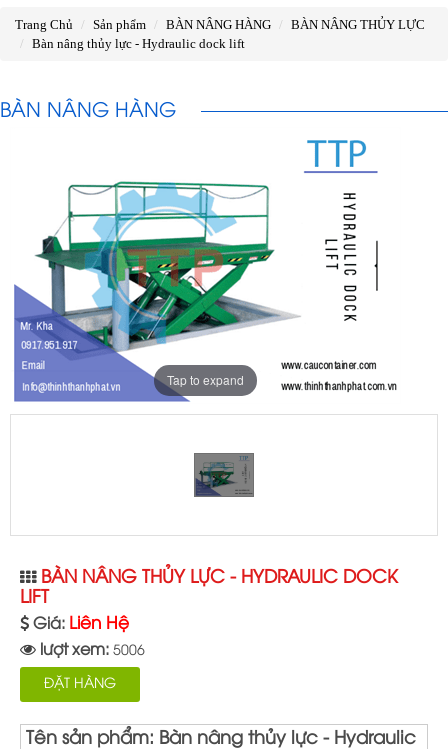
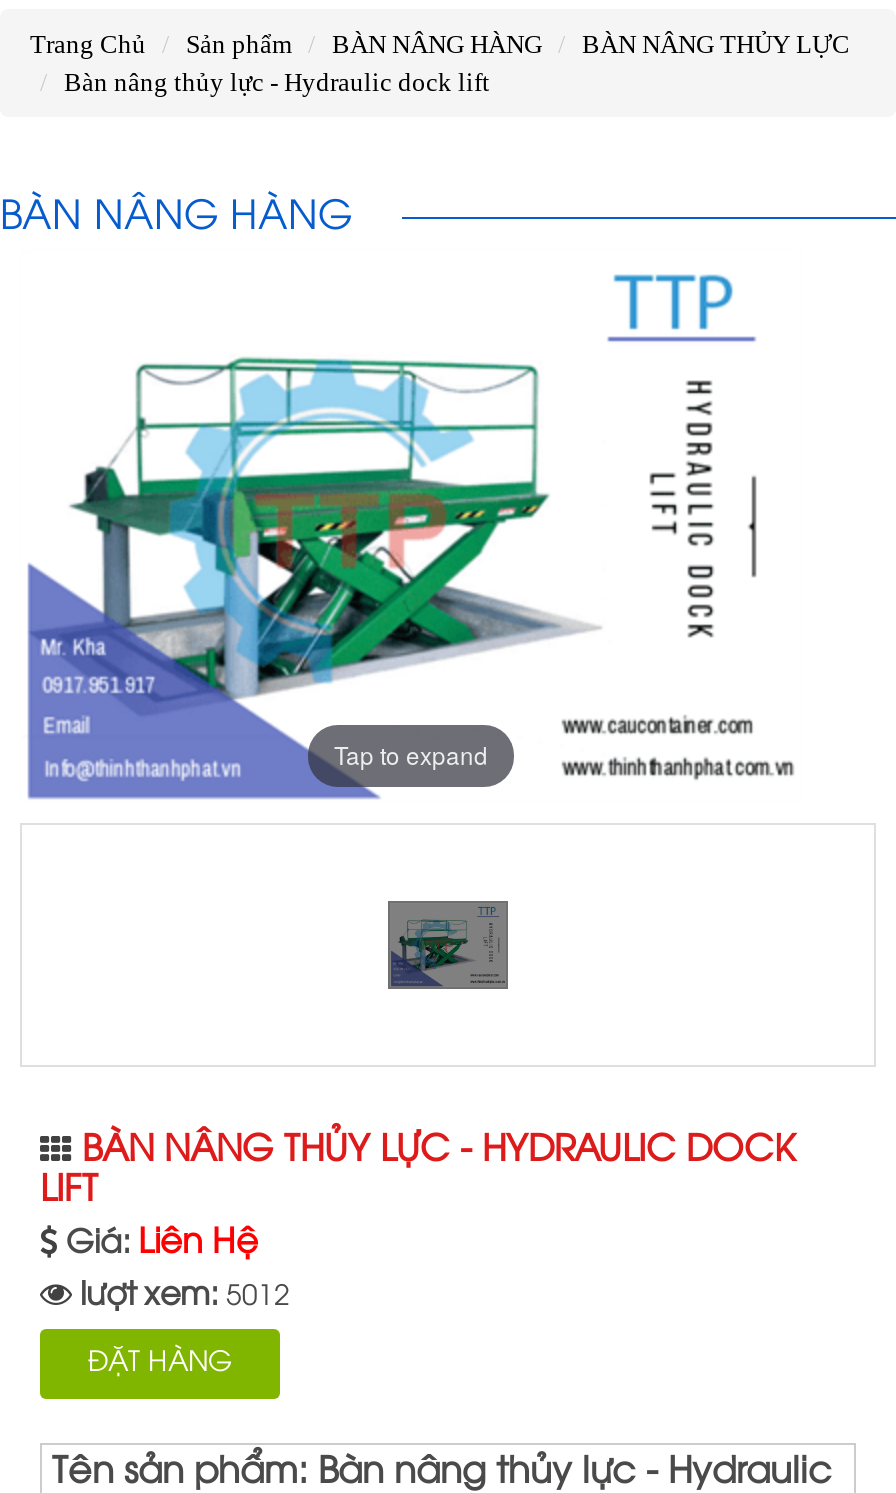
[40,643,145,658] lượt xem: 5006 -> [80,1281,290,1311] lượt xem: 5012

